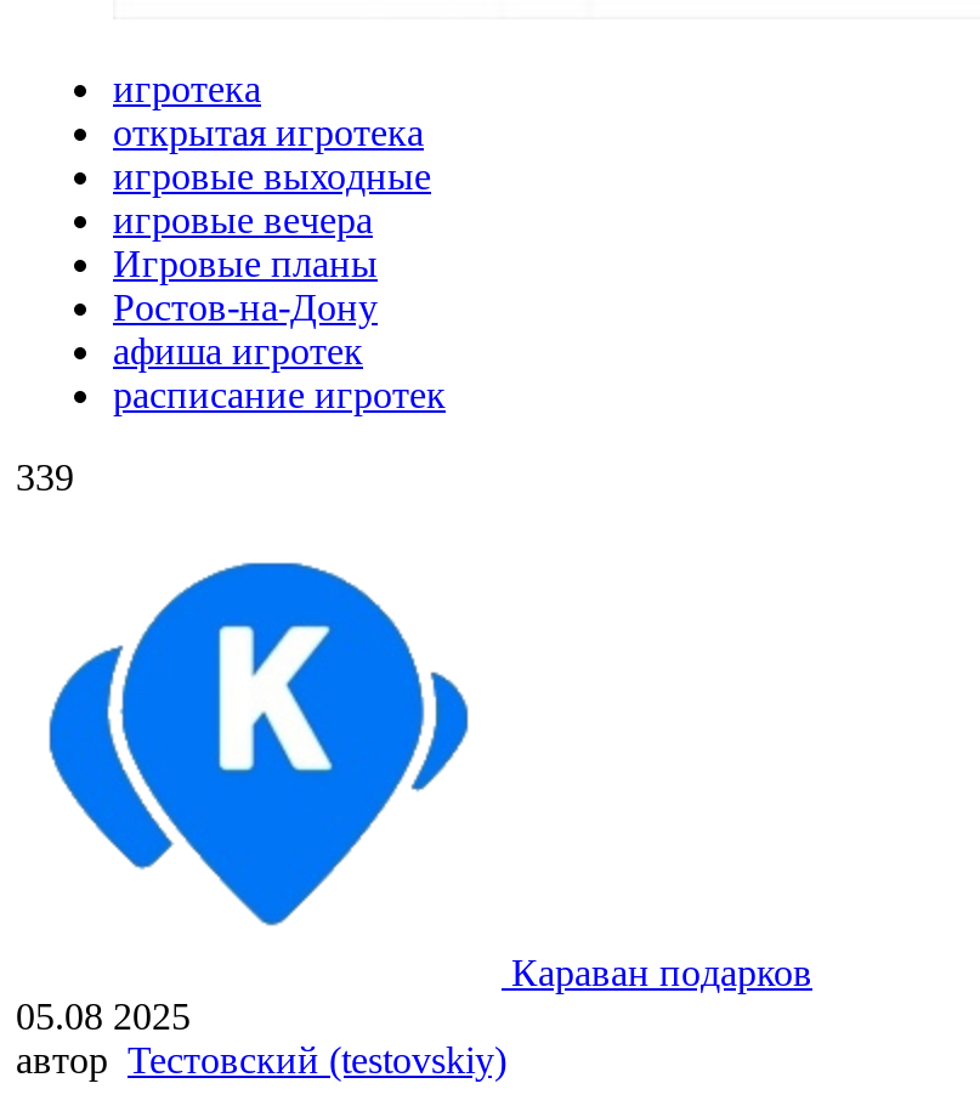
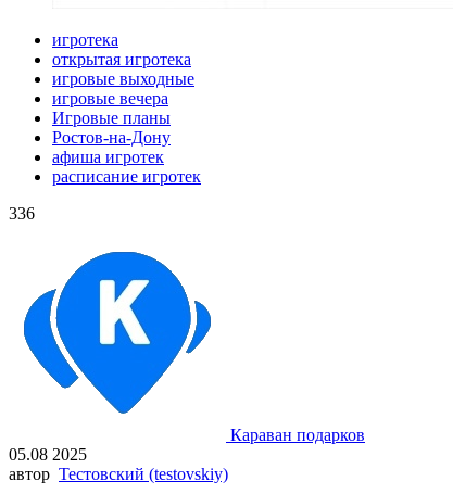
[16,457,74,498] 339 -> [9,204,35,223] 336

